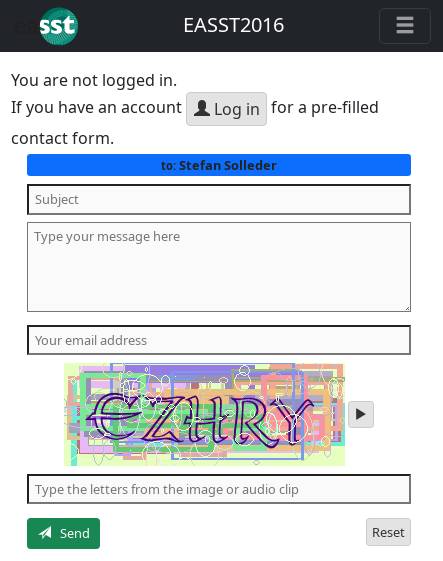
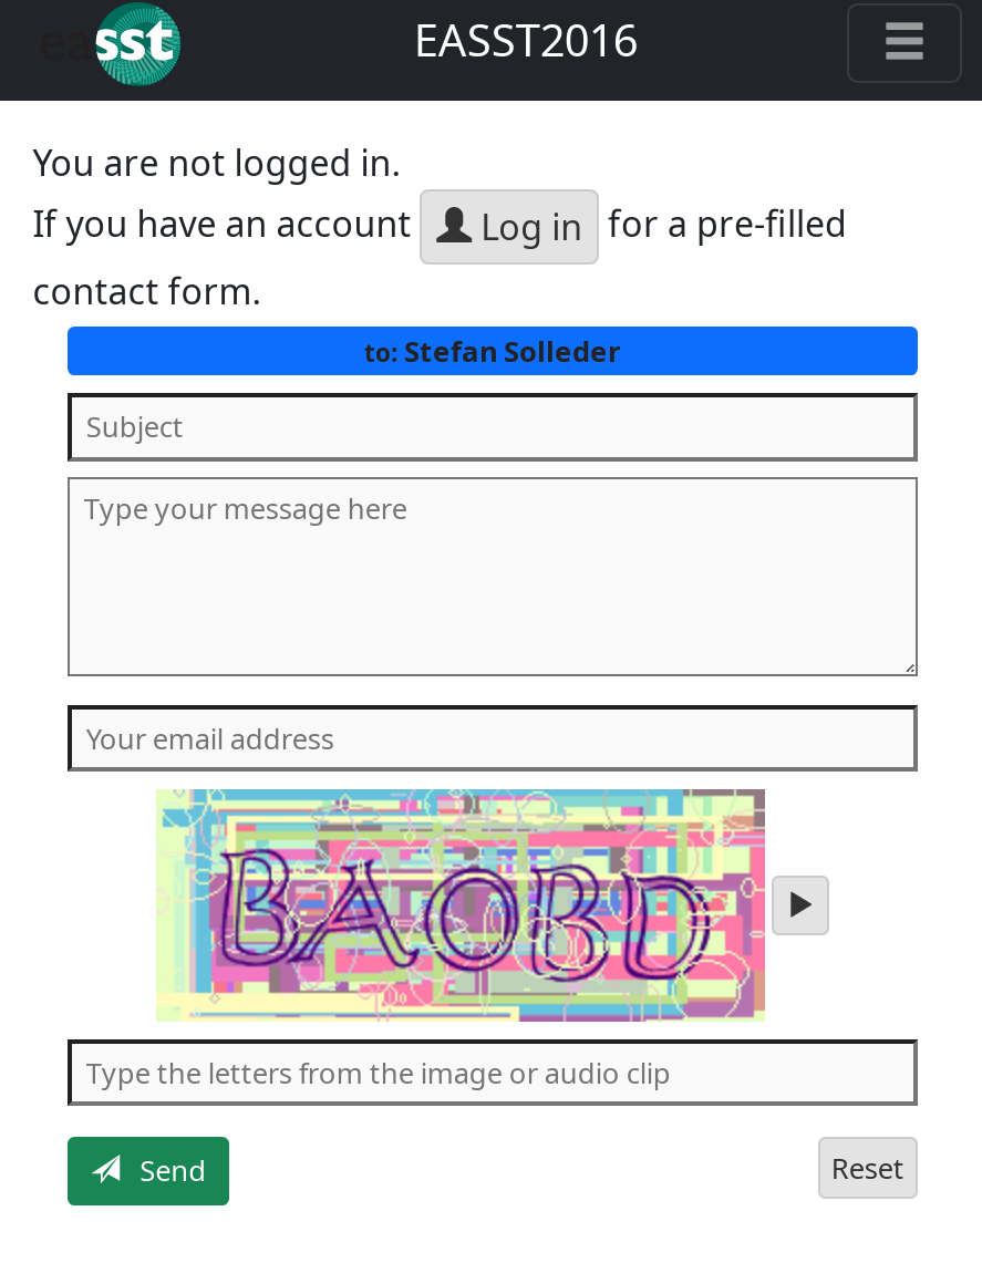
[64,363,346,467] [image] -> [152,787,772,1024] [image]

